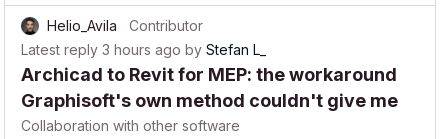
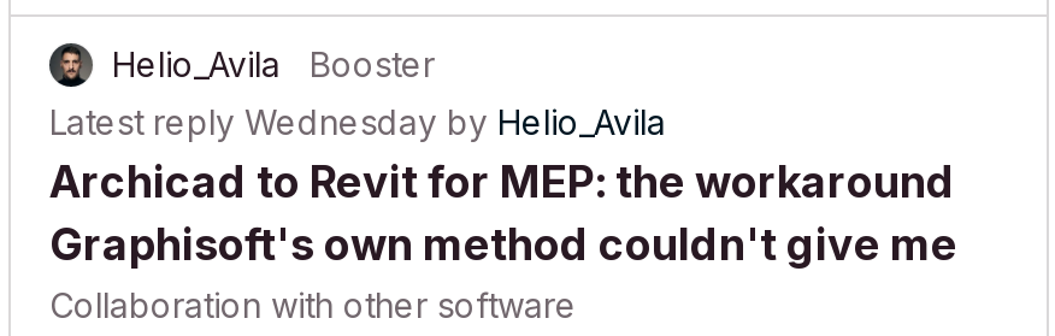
[21,17,266,58] Contributor | Latest reply 3 hours ago by Stefan L_ -> [49,43,666,142] Booster | Latest reply Wednesday by Helio_Avila

